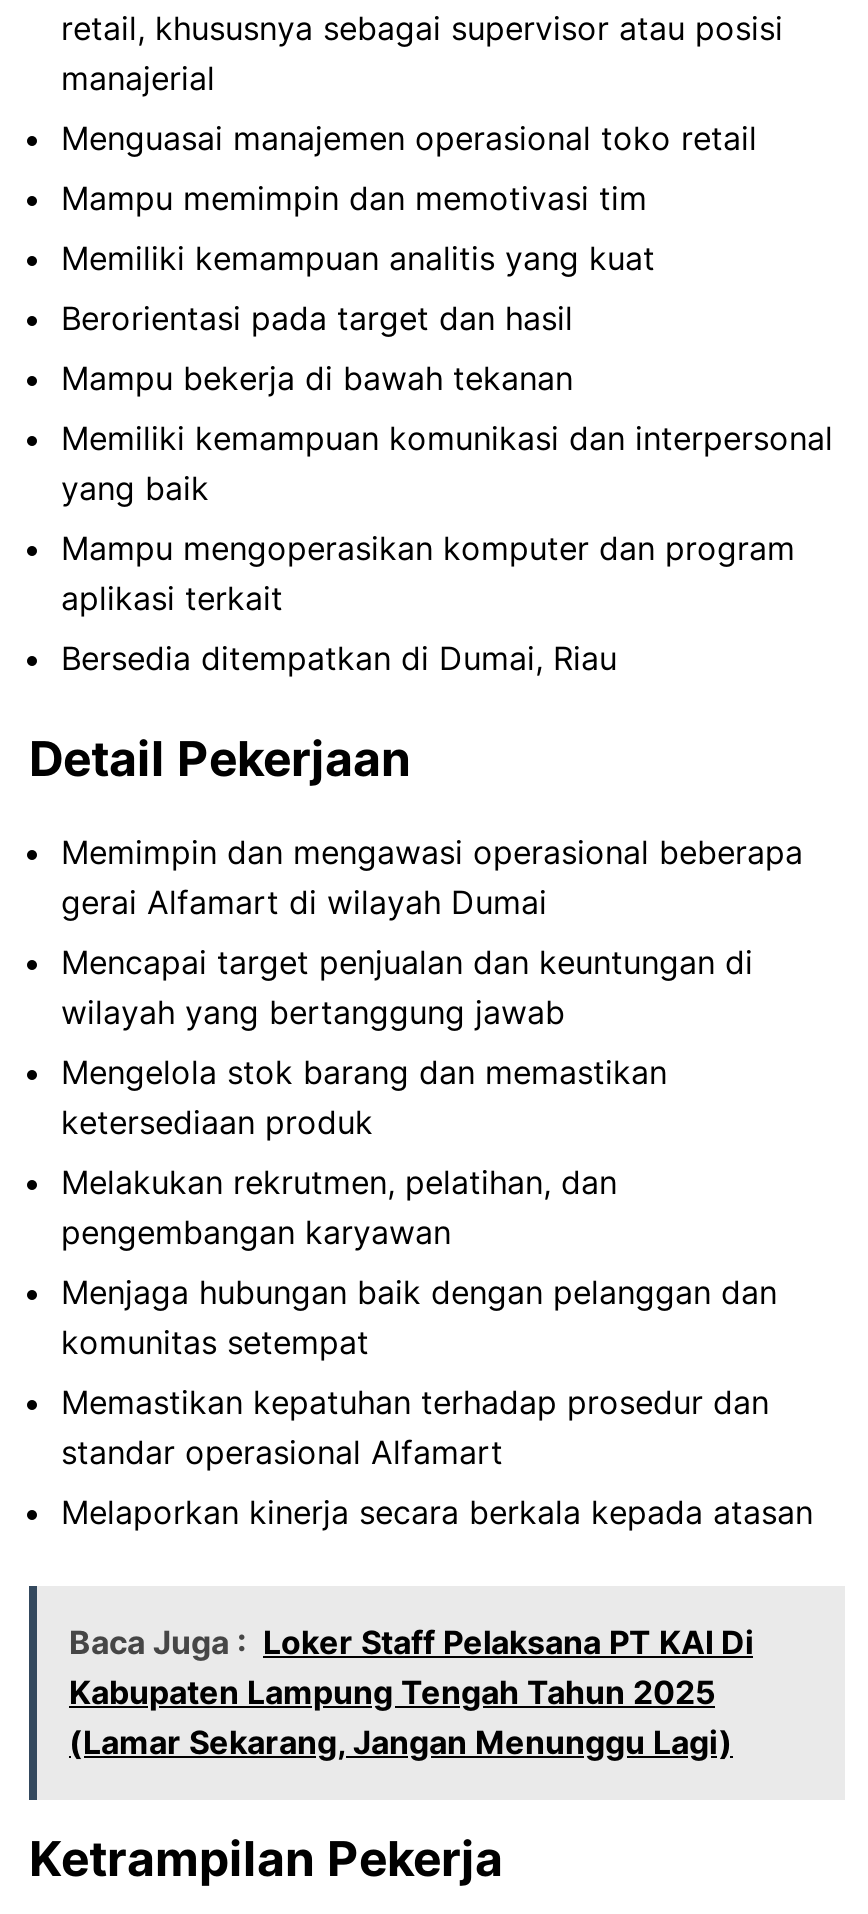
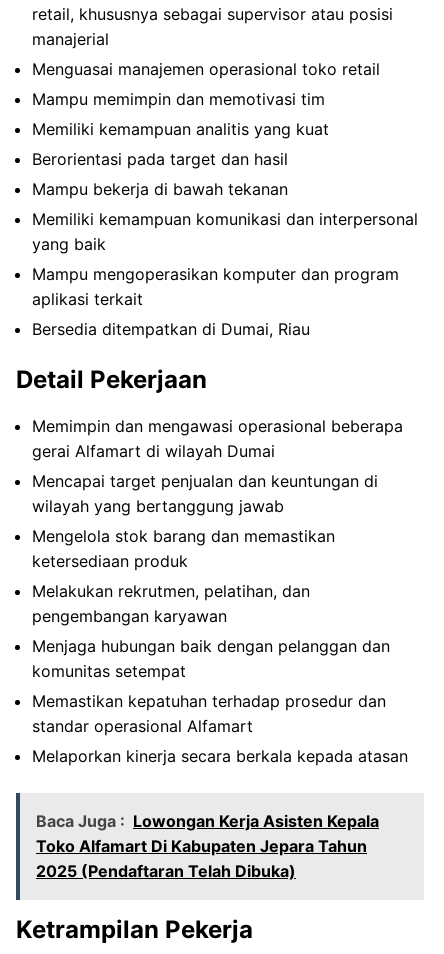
[69,1622,753,1762] Baca Juga : Loker Staff Pelaksana PT KAI Di | Kabupaten Lampung Tengah Tahun 2025 | (Lamar Sekarang, Jangan Menunggu Lagi) -> [36,811,379,881] Baca Juga : Lowongan Kerja Asisten Kepala | Toko Alfamart Di Kabupaten Jepara Tahun | 2025 (Pendaftaran Telah Dibuka)

